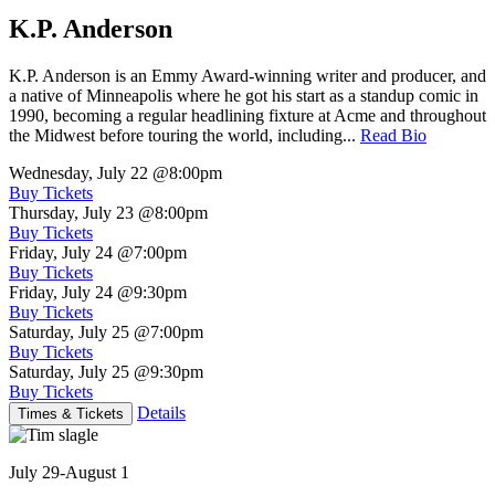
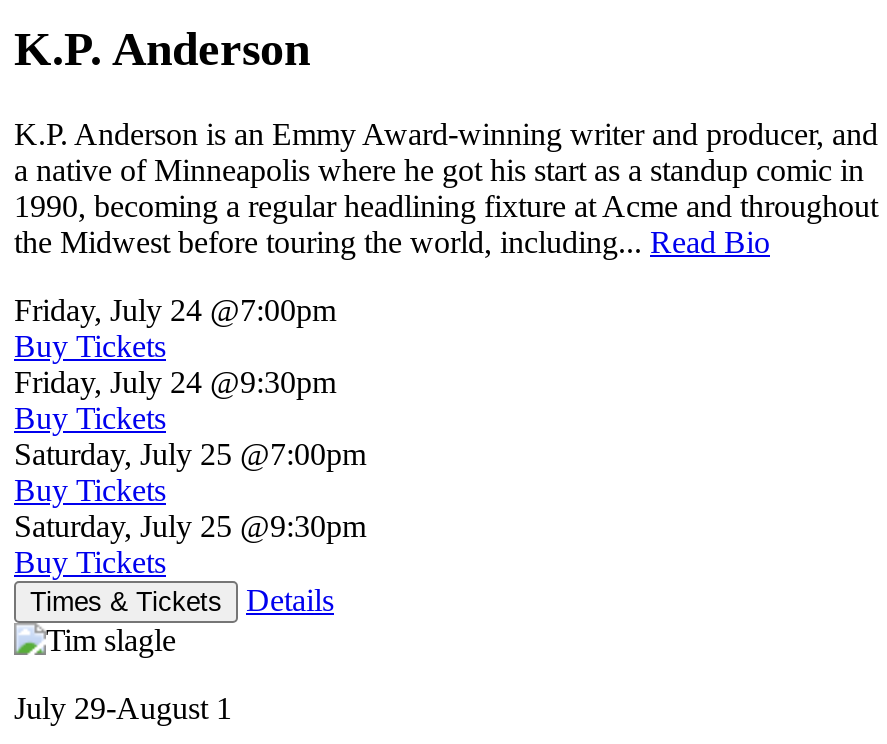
[9,164,222,242] Wednesday, July 22 @8:00pm | Buy Tickets | Thursday, July 23 @8:00pm | Buy Tickets -> none

